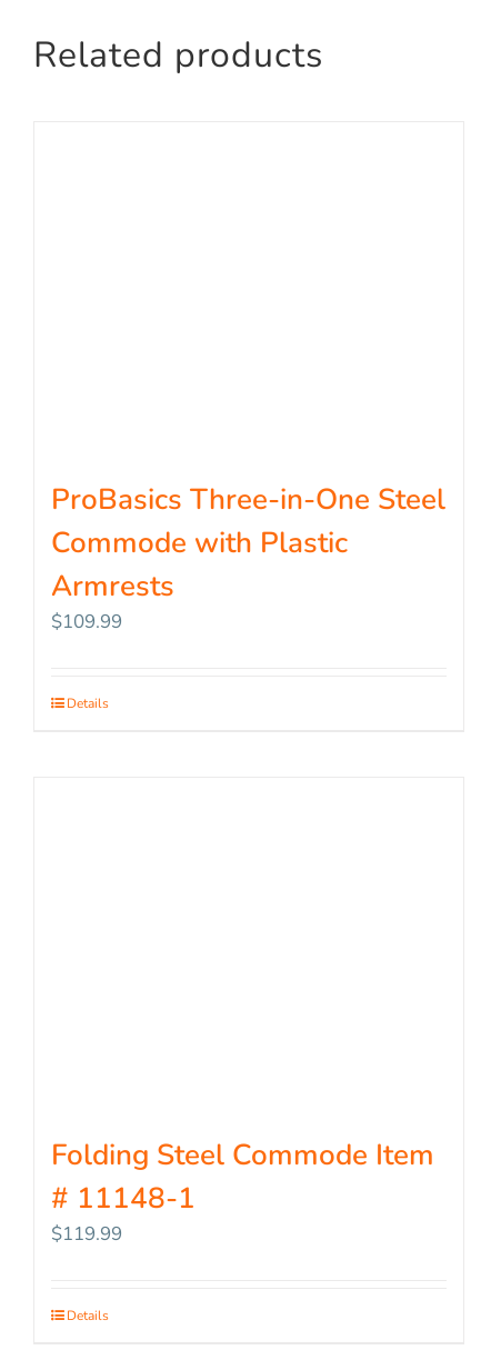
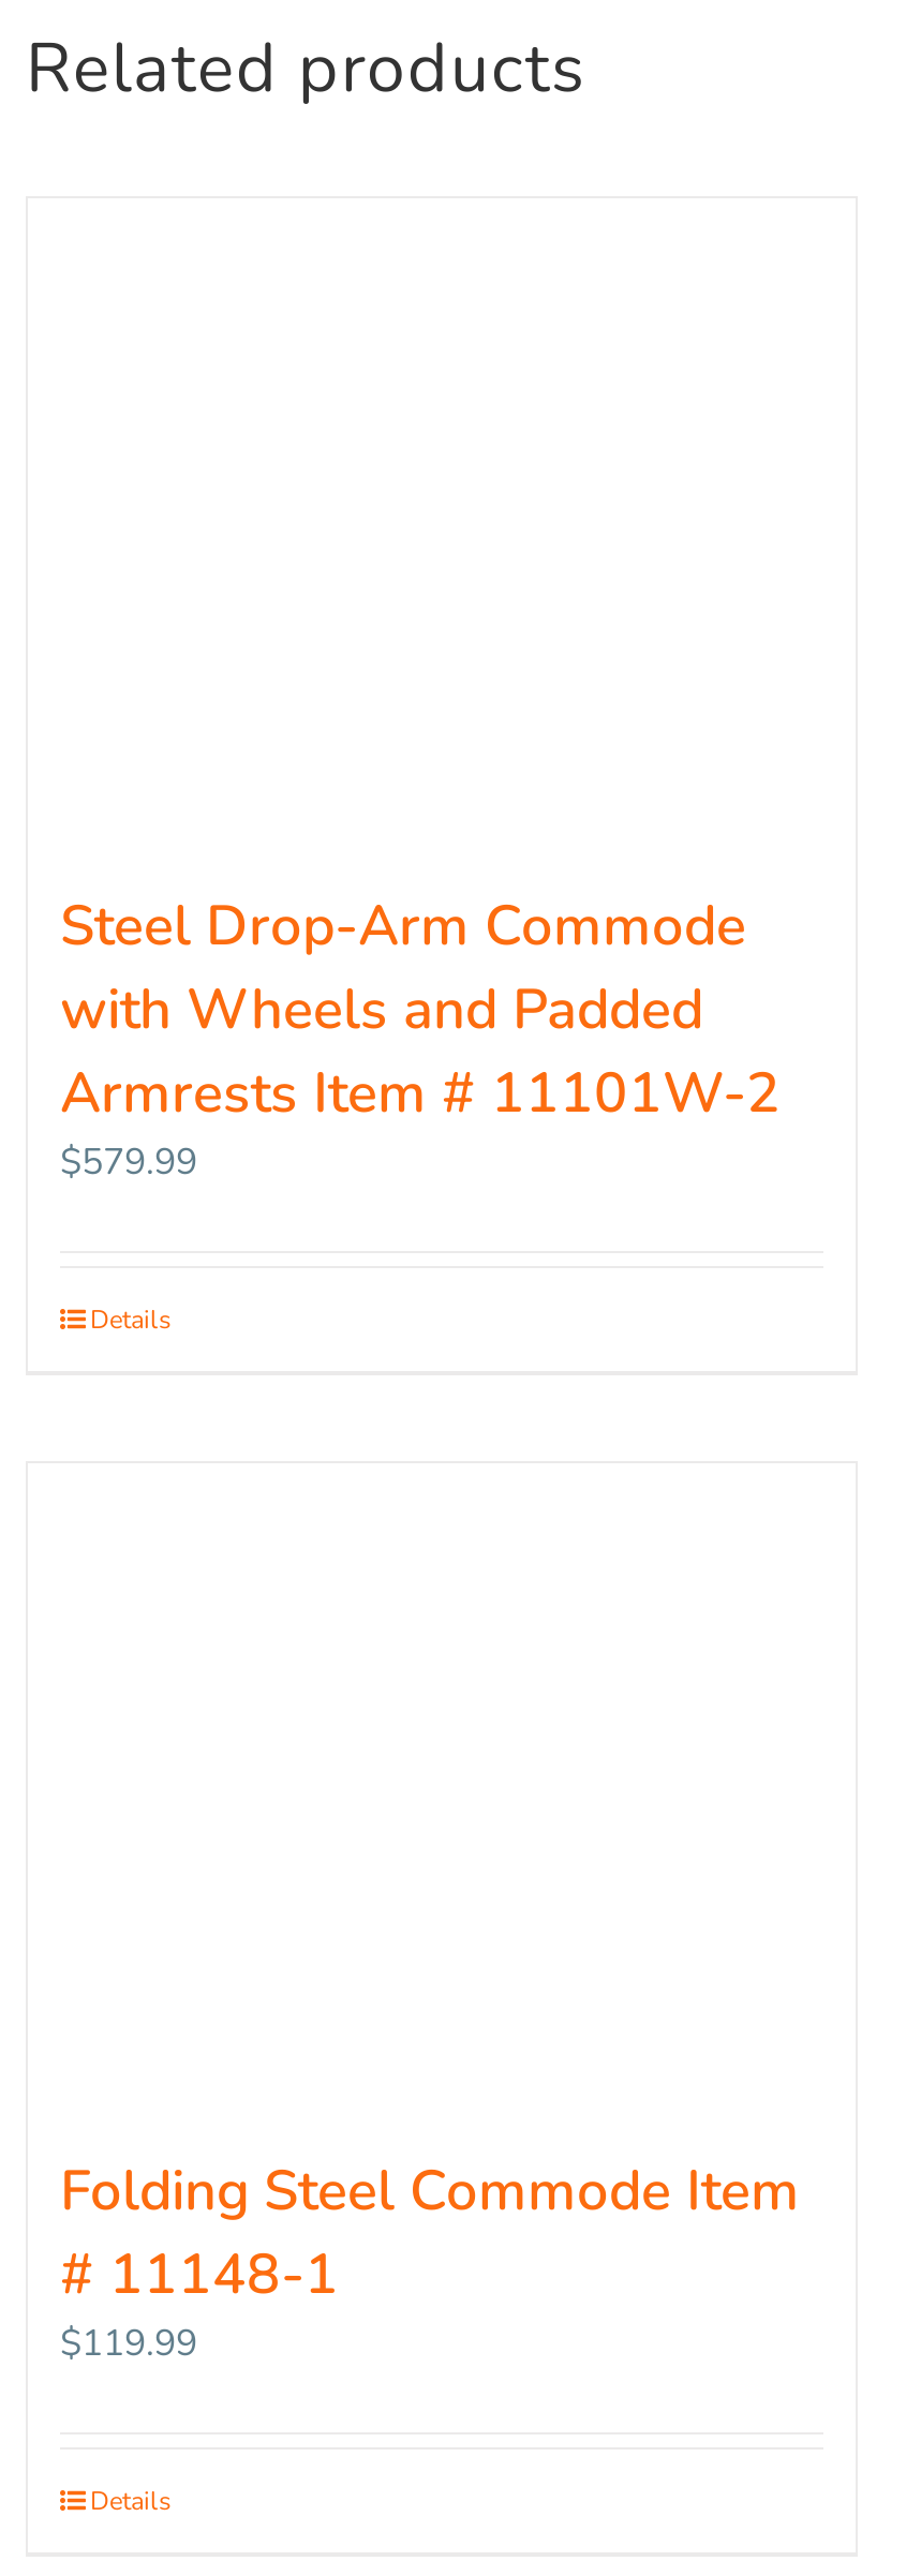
[51,480,445,635] ProBasics Three-in-One Steel | Commode with Plastic | Armrests | $109.99 -> [60,889,781,1187] Steel Drop-Arm Commode | with Wheels and Padded | Armrests Item # 11101W-2 | $579.99

